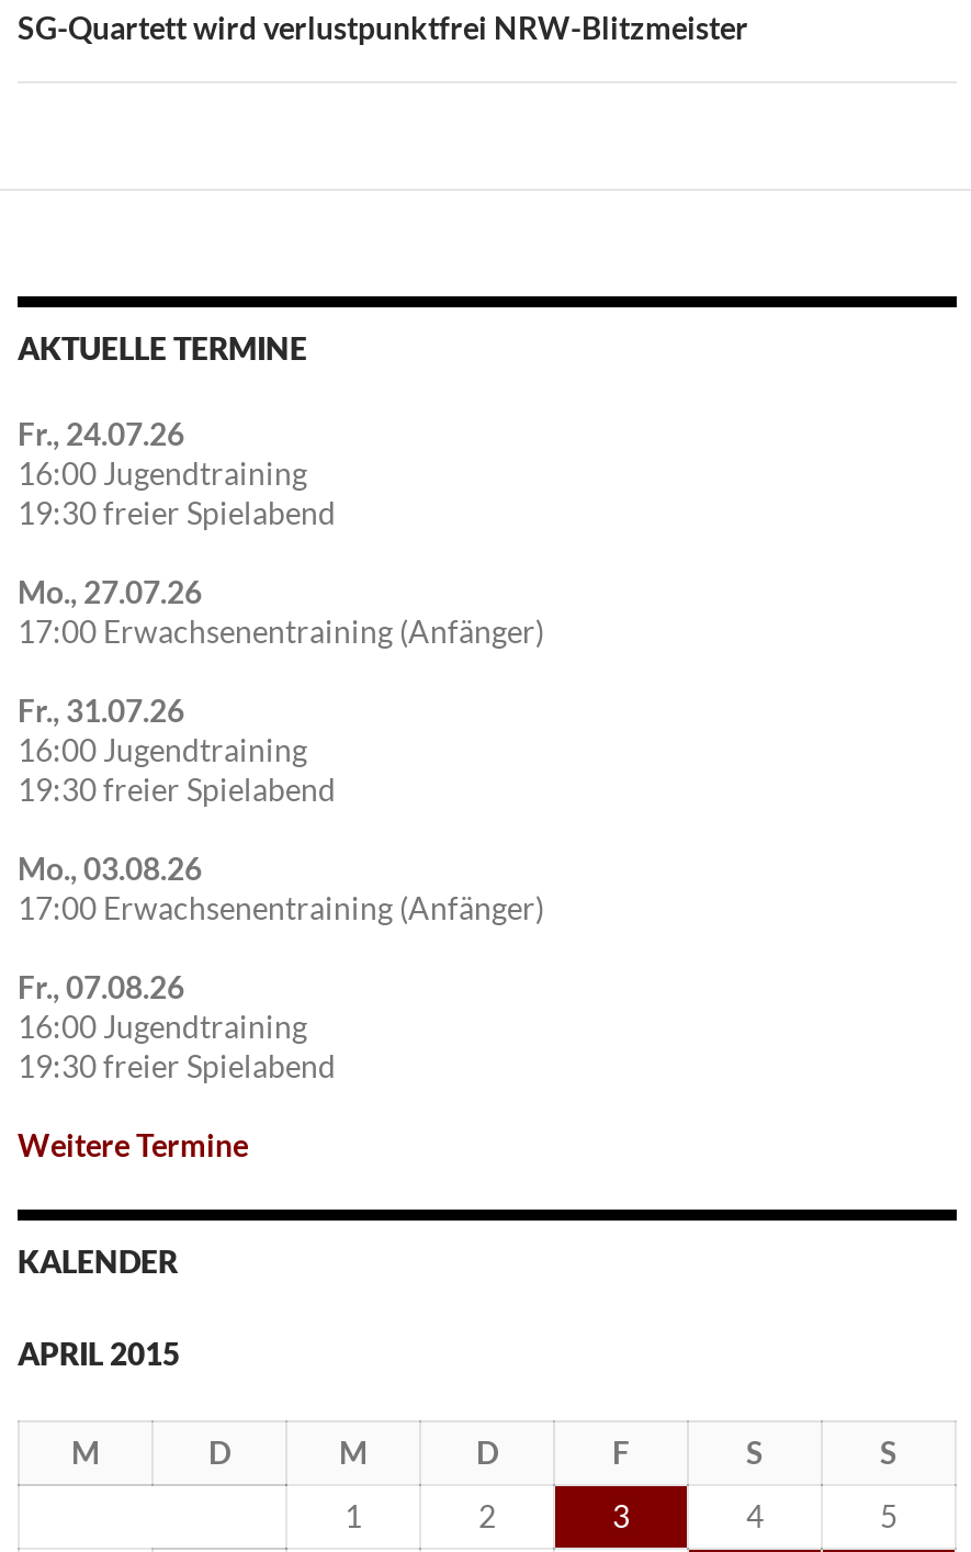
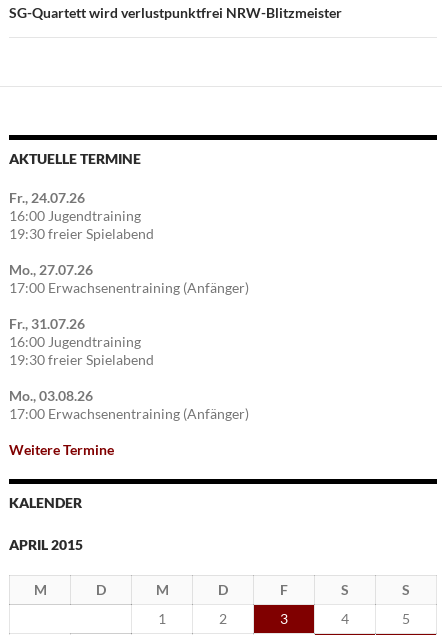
[18,968,336,1085] Fr., 07.08.26 | 16:00 Jugendtraining | 19:30 freier Spielabend -> none

